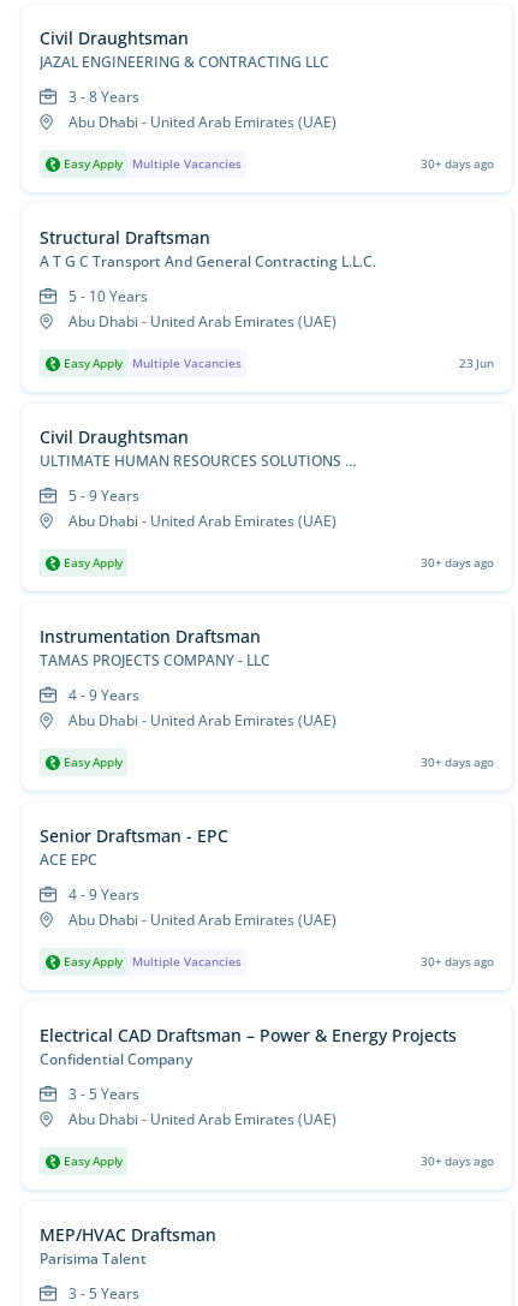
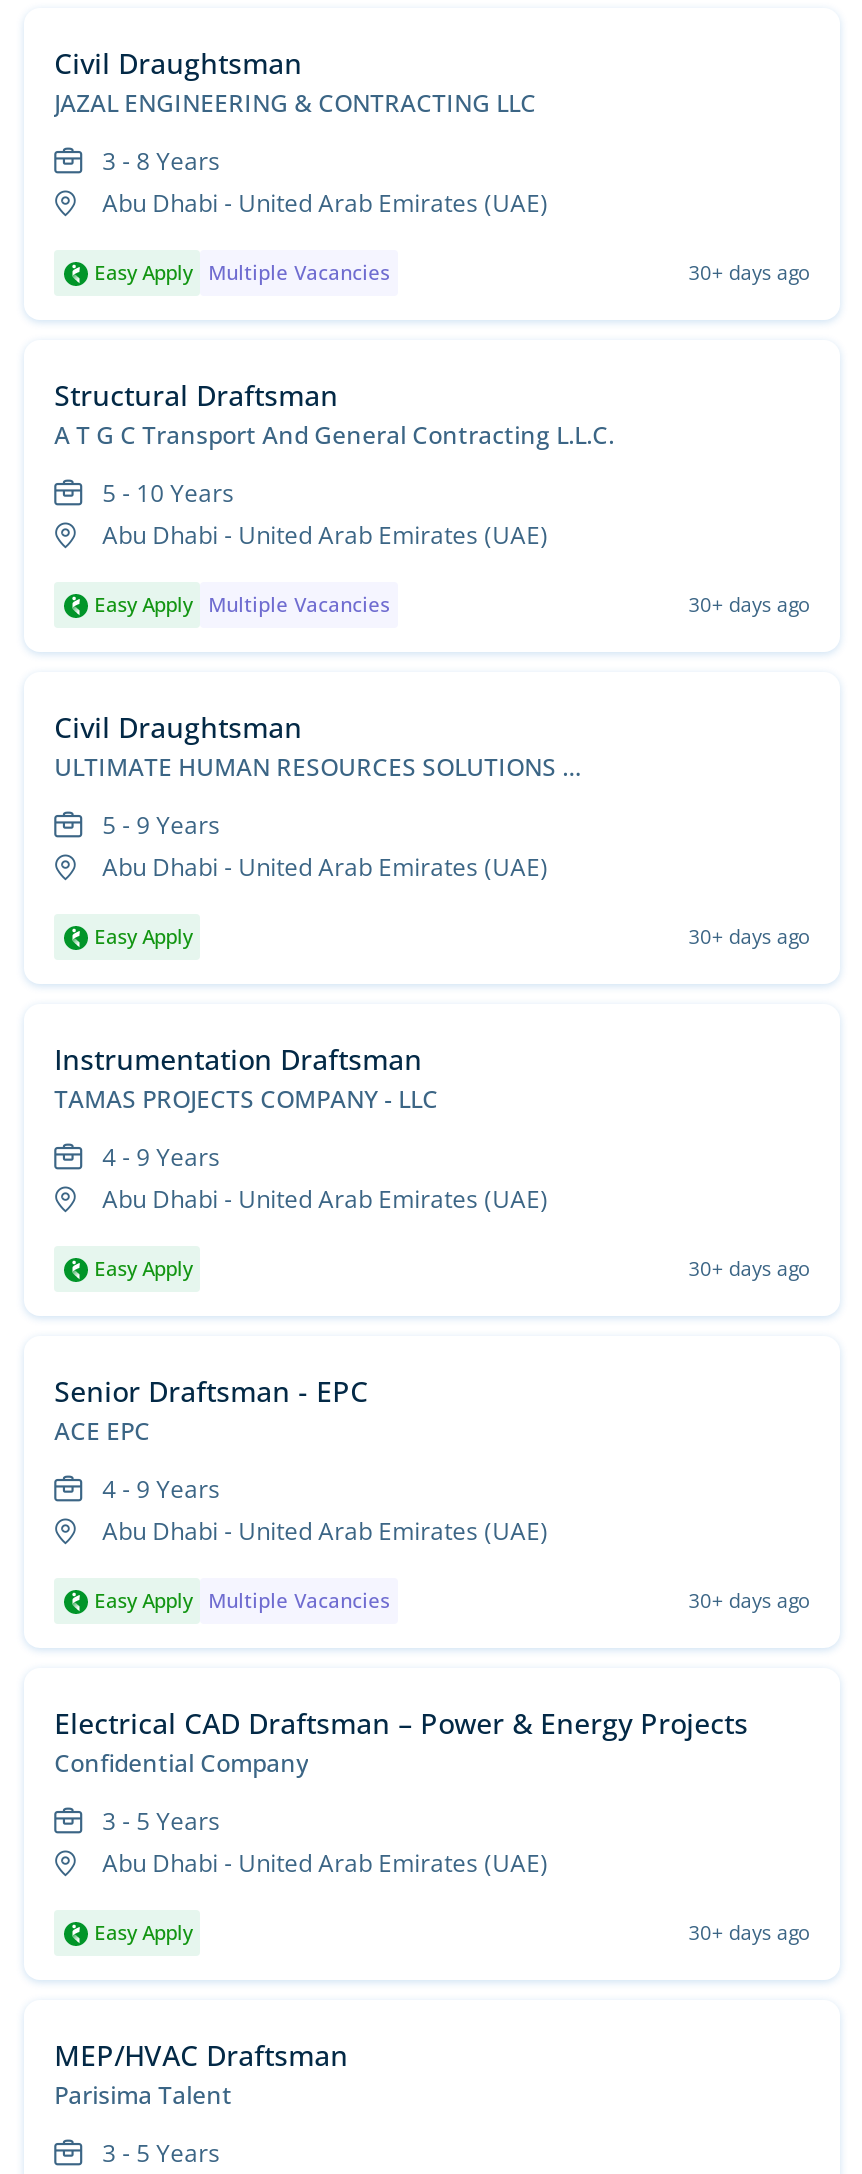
[459,355,494,371] 23 Jun -> [688,590,810,618] 30+ days ago

